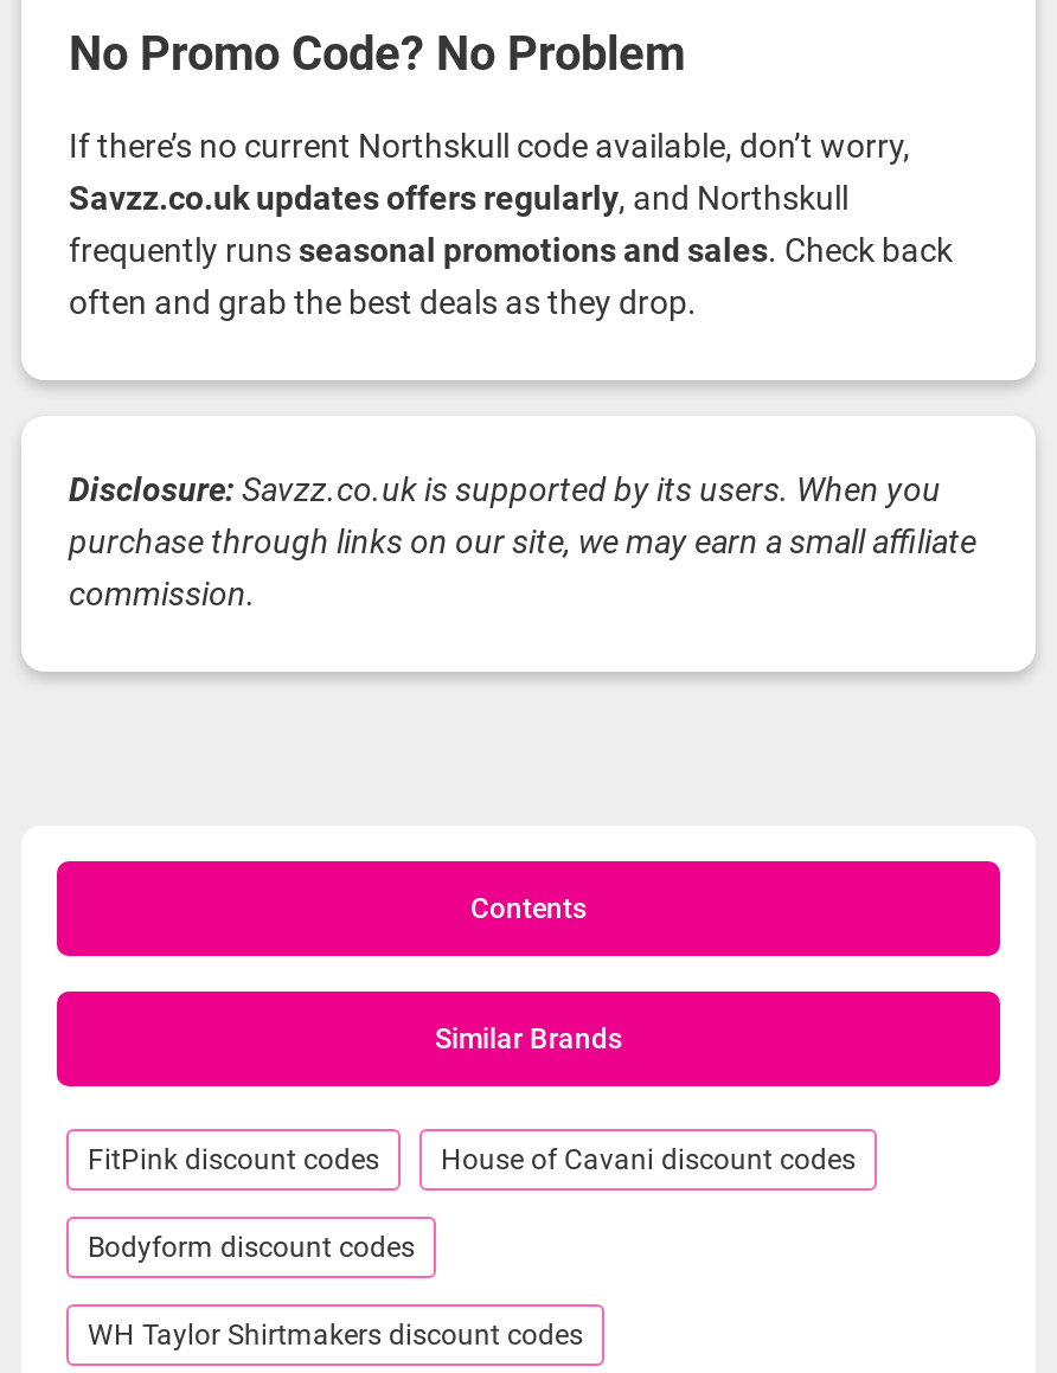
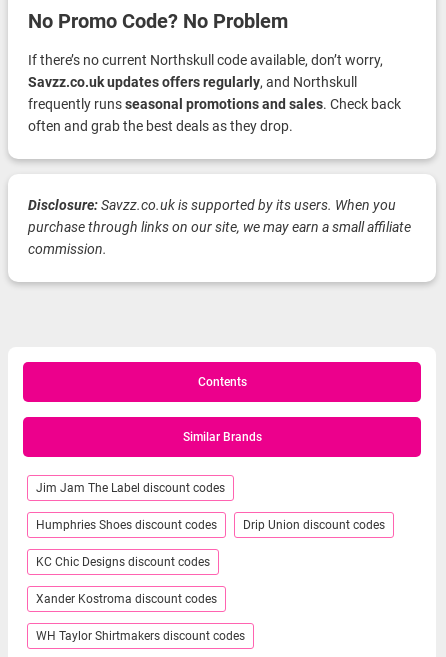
[88,1144,856,1265] FitPink discount codes | House of Cavani discount codes | Bodyform discount codes -> [36,481,385,606] Jim Jam The Label discount codes | Humphries Shoes discount codes | Drip Union discount codes | KC Chic Designs discount codes | Xander Kostroma discount codes

